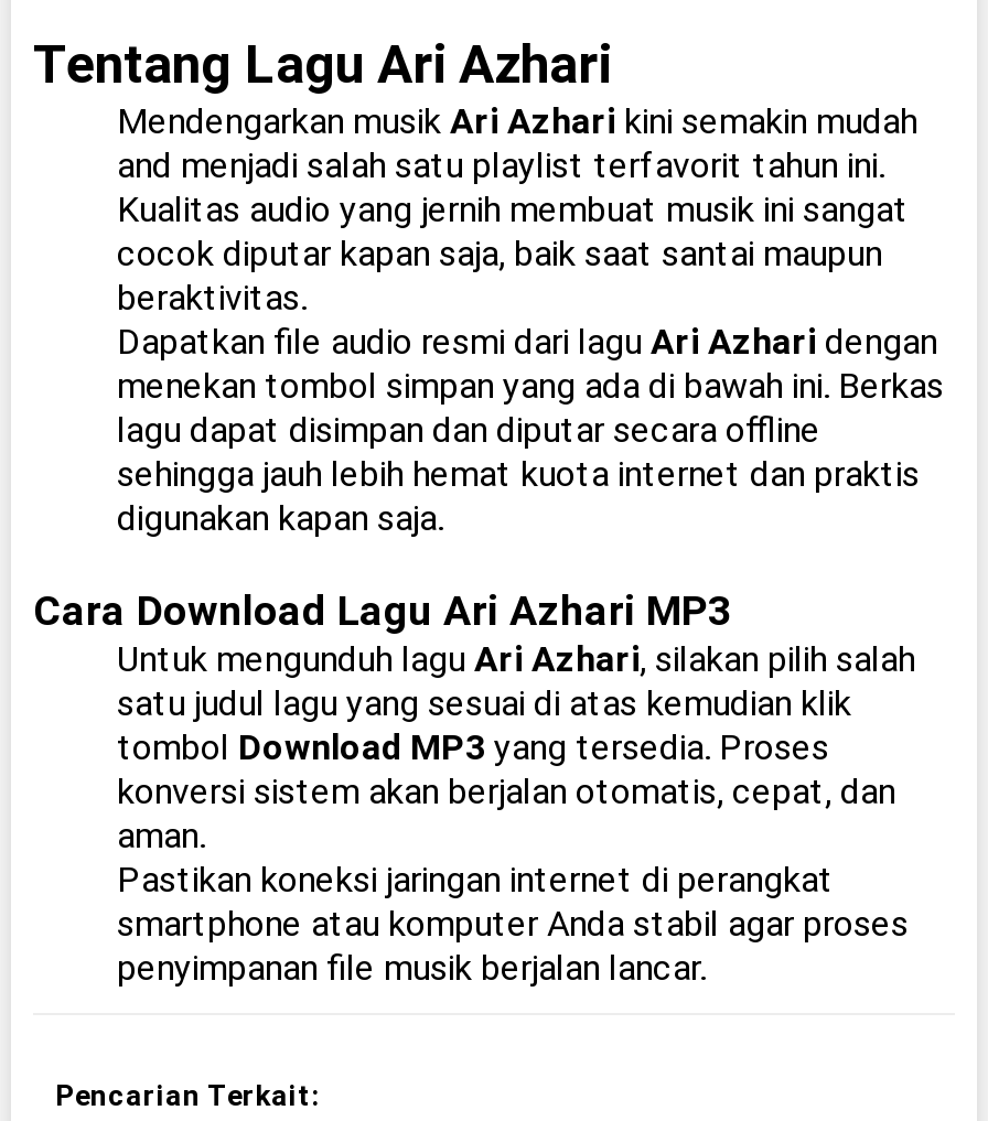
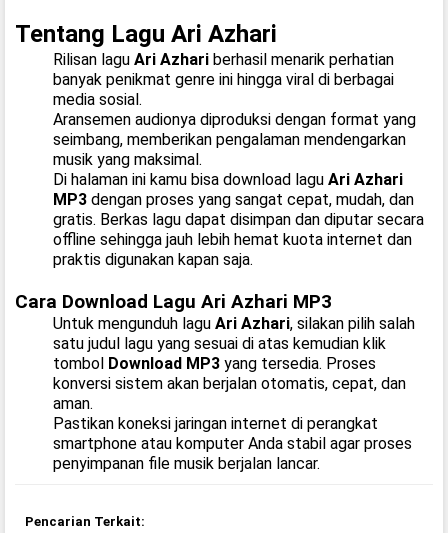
[117,100,944,539] Mendengarkan musik Ari Azhari kini semakin mudah | and menjadi salah satu playlist terfavorit tahun ini. | Kualitas audio yang jernih membuat musik ini sangat | cocok diputar kapan saja, baik saat santai maupun | beraktivitas. | Dapatkan file audio resmi dari lagu Ari Azhari dengan | menekan tombol simpan yang ada di bawah ini. Berkas | lagu dapat disimpan dan diputar secara offline | sehingga jauh lebih hemat kuota internet dan praktis | digunakan kapan saja. -> [53,50,424,269] Rilisan lagu Ari Azhari berhasil menarik perhatian | banyak penikmat genre ini hingga viral di berbagai | media sosial. | Aransemen audionya diproduksi dengan format yang | seimbang, memberikan pengalaman mendengarkan | musik yang maksimal. | Di halaman ini kamu bisa download lagu Ari Azhari | MP3 dengan proses yang sangat cepat, mudah, dan | gratis. Berkas lagu dapat disimpan dan diputar secara | offline sehingga jauh lebih hemat kuota internet dan | praktis digunakan kapan saja.

